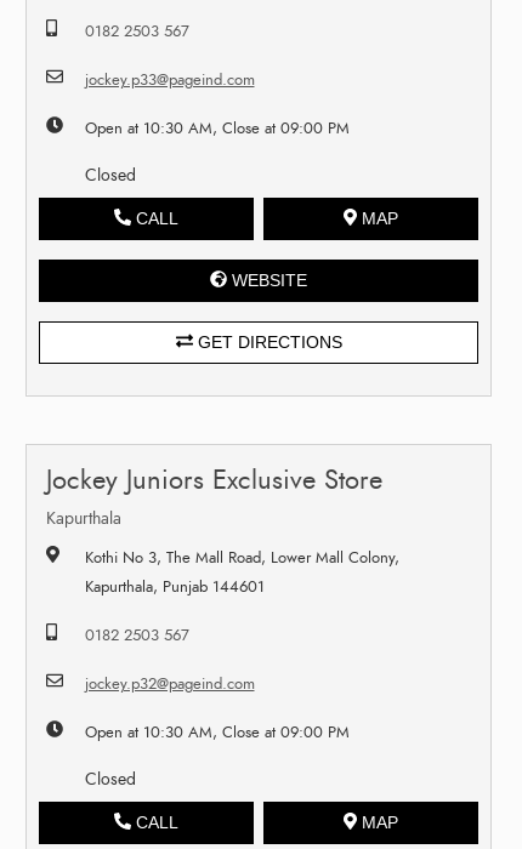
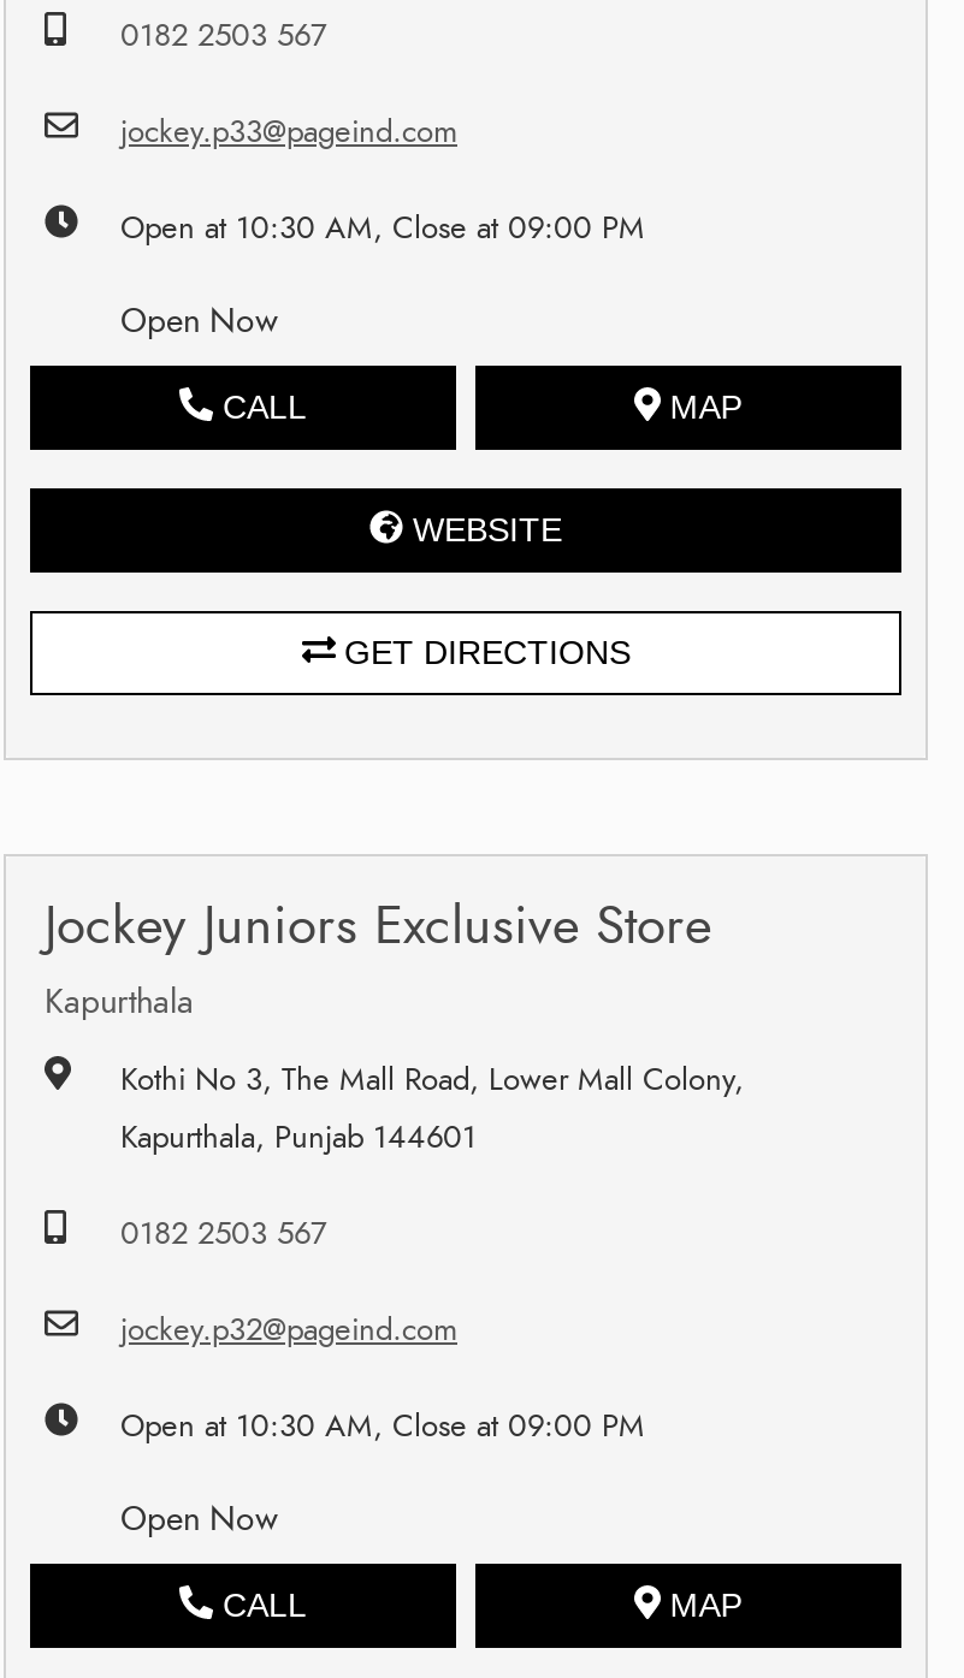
[84,163,135,186] Closed -> [120,298,279,343] Open Now
[84,767,135,790] Closed -> [120,1496,279,1541] Open Now

